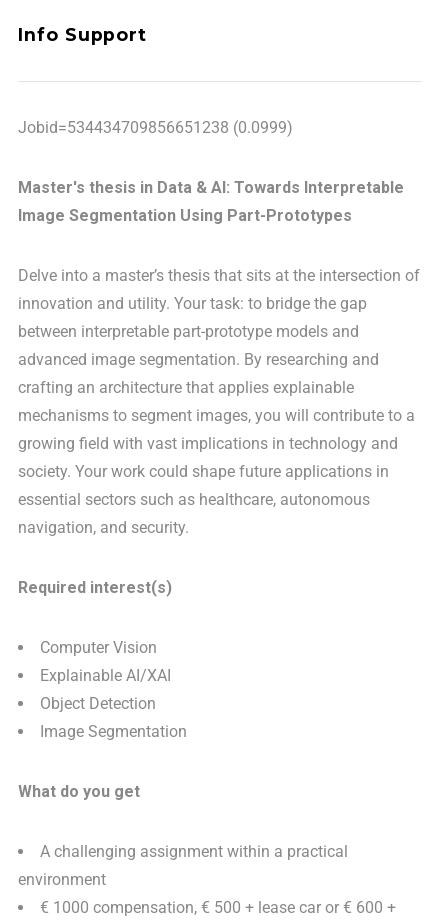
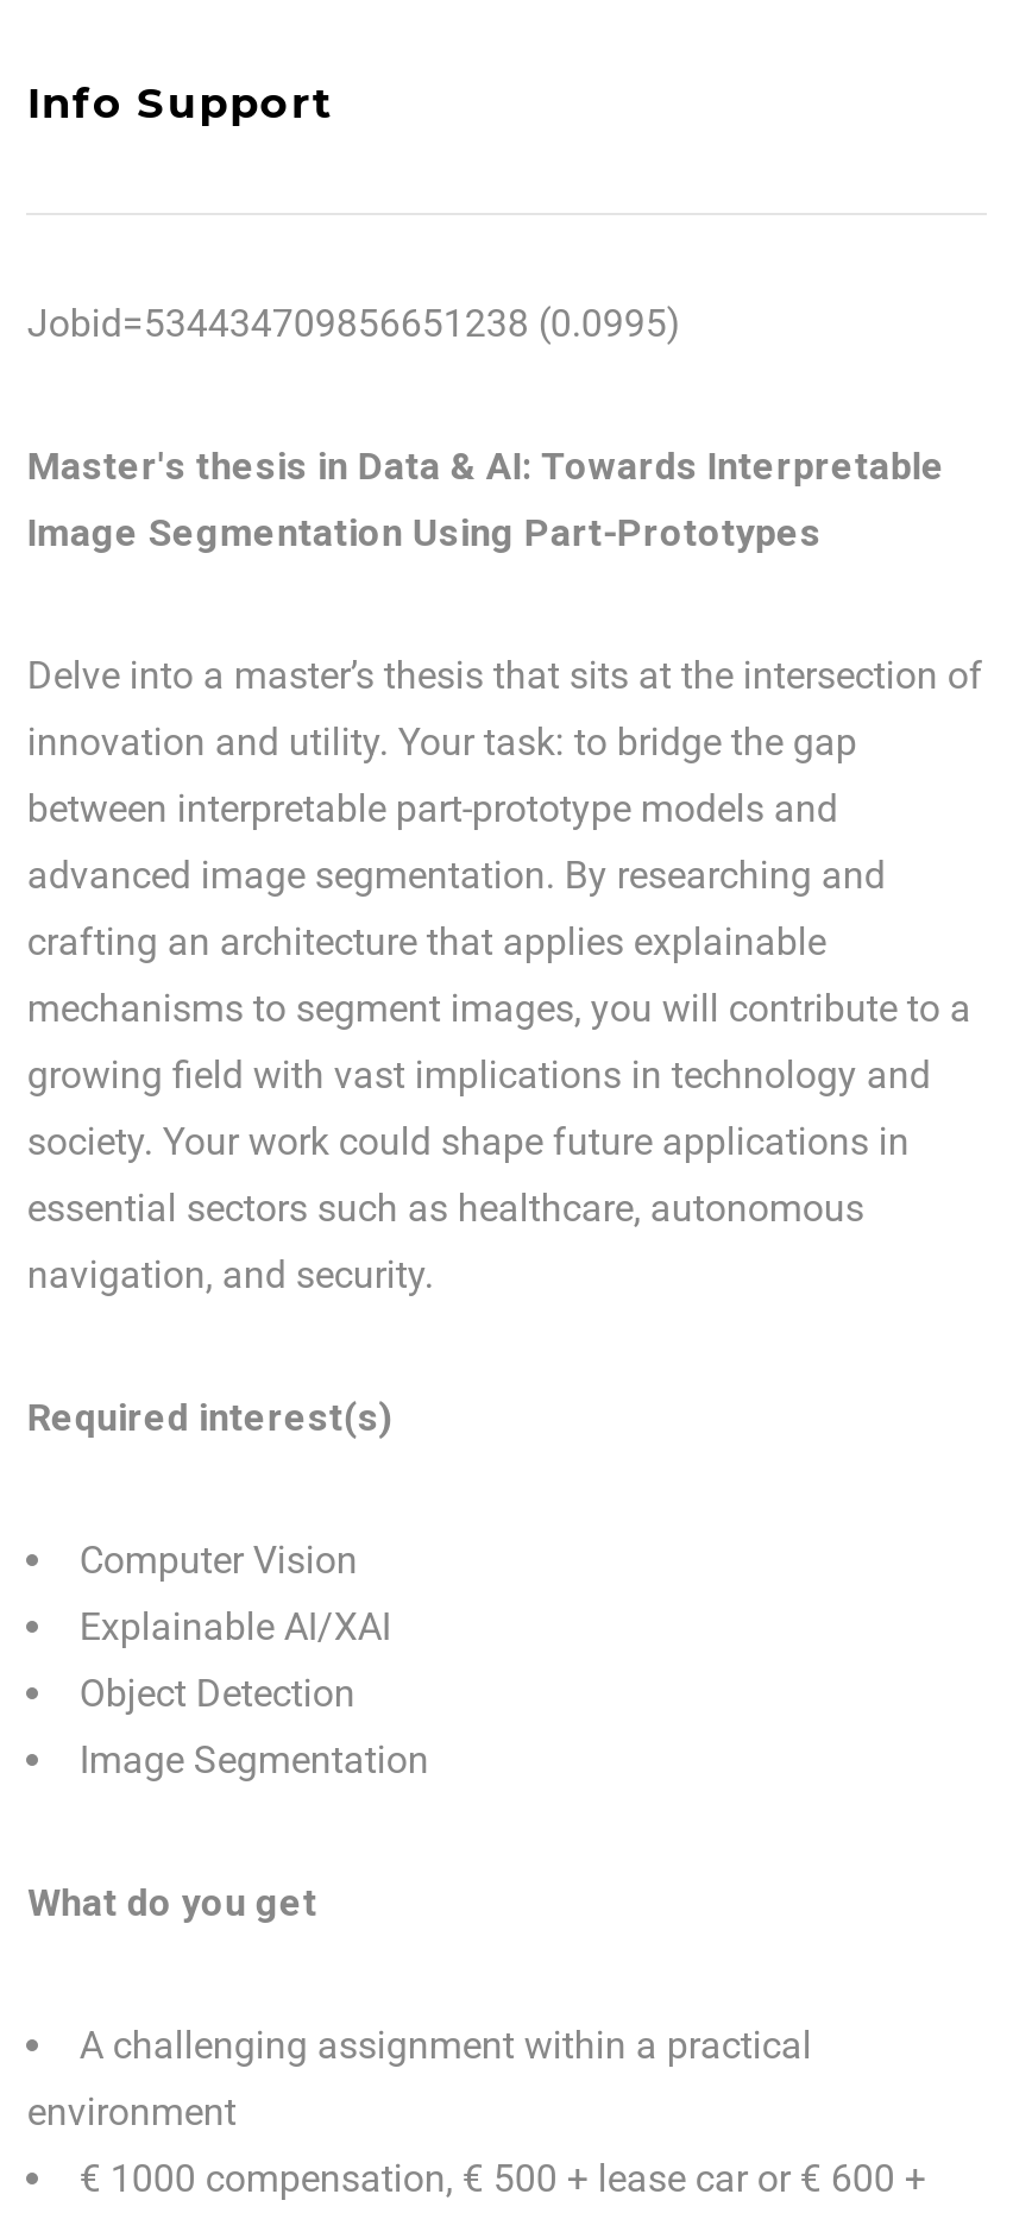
[18,118,293,137] Jobid=534434709856651238 (0.0999) -> [27,301,681,346] Jobid=534434709856651238 (0.0995)

